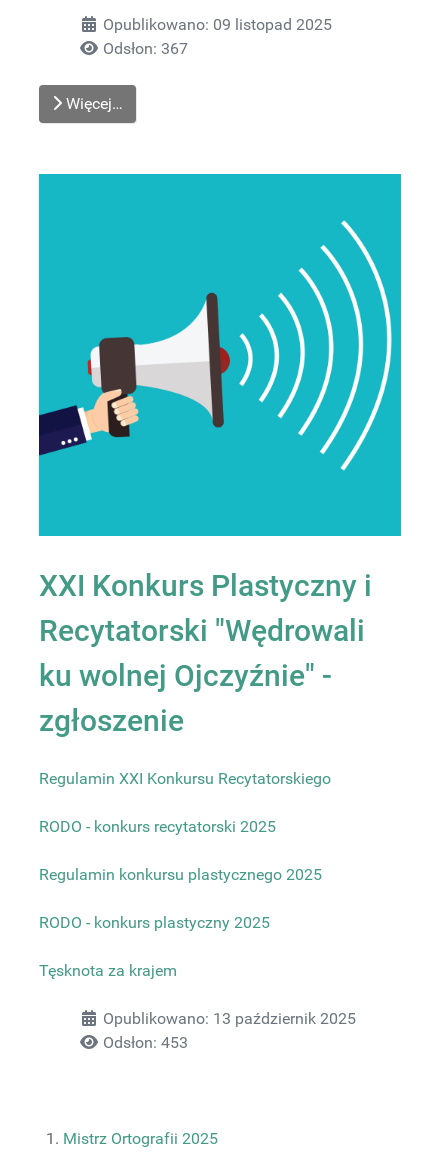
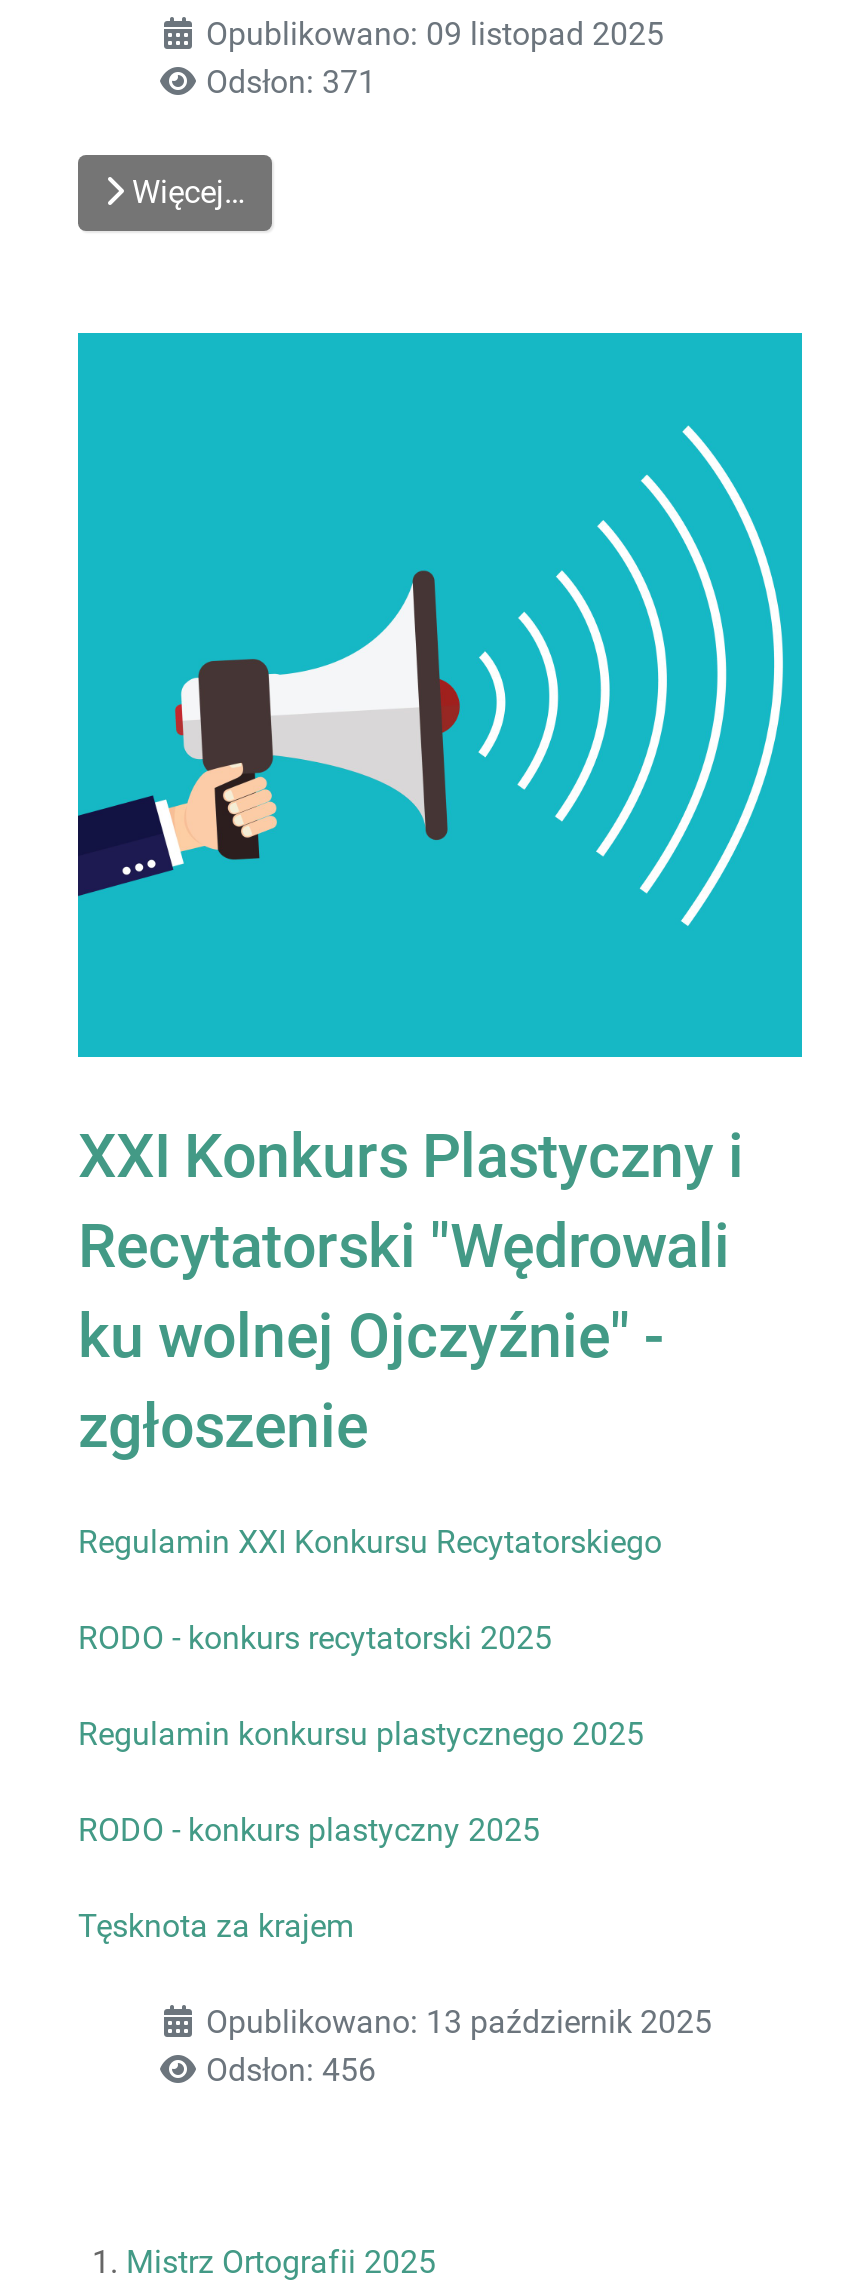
[103,39,188,58] Odsłon: 367 -> [206,63,376,101] Odsłon: 371
[103,1033,188,1052] Odsłon: 453 -> [206,2051,376,2089] Odsłon: 456

